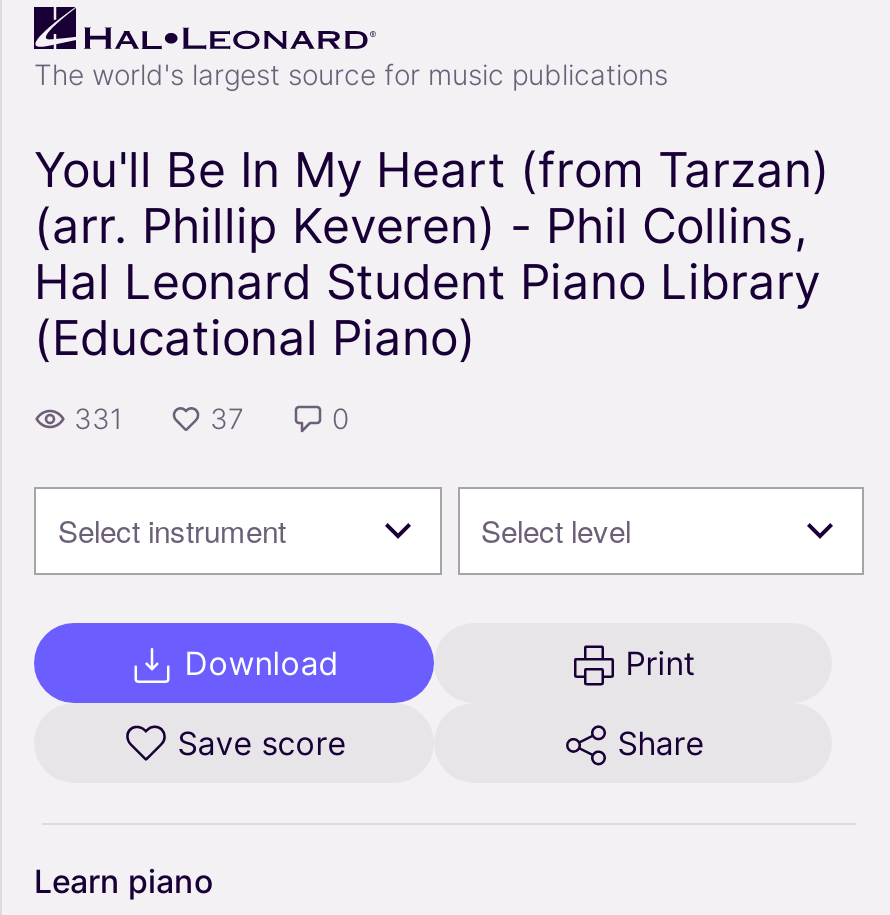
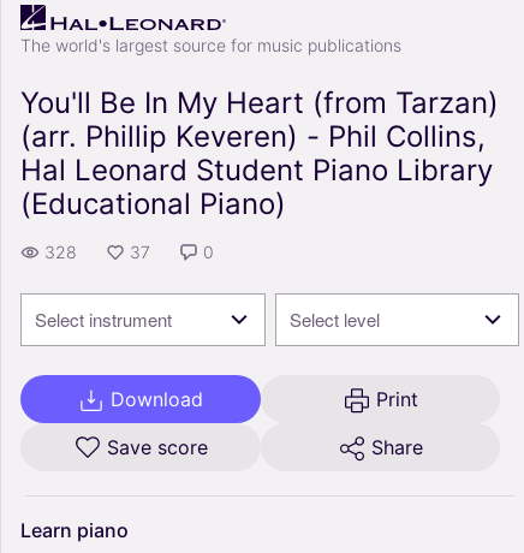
[74,400,122,434] 331 -> [44,241,77,261] 328

